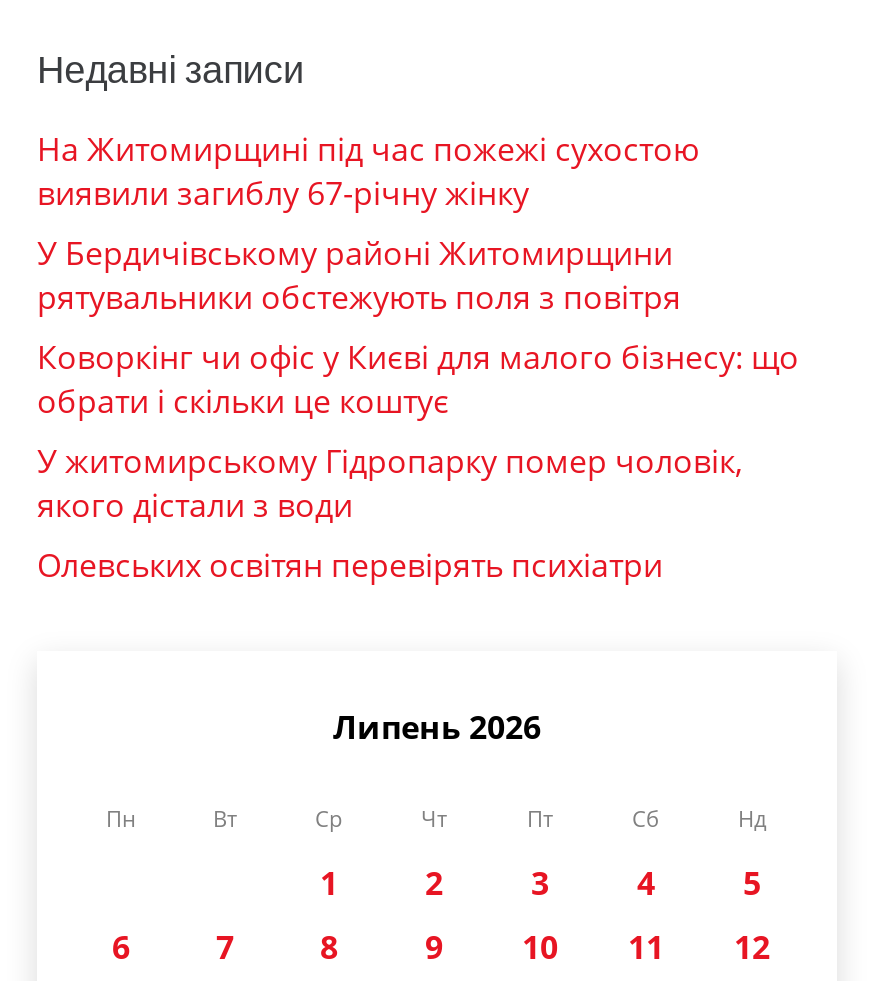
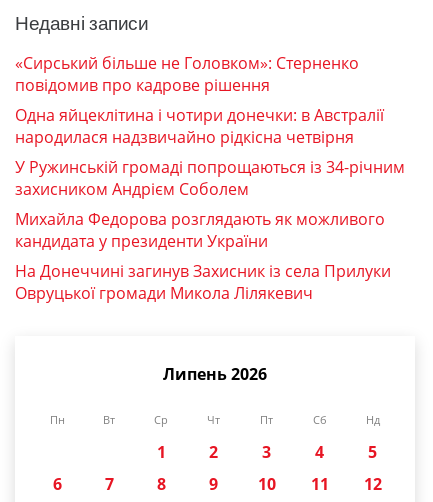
[37,127,799,587] На Житомирщині під час пожежі сухостою | виявили загиблу 67-річну жінку | У Бердичівському районі Житомирщини | рятувальники обстежують поля з повітря | Коворкінг чи офіс у Києві для малого бізнесу: що | обрати і скільки це коштує | У житомирському Гідропарку помер чоловік, | якого дістали з води | Олевських освітян перевірять психіатри -> [15,52,405,304] «Сирський більше не Головком»: Стерненко | повідомив про кадрове рішення | Одна яйцеклітина і чотири донечки: в Австралії | народилася надзвичайно рідкісна четвірня | У Ружинській громаді попрощаються із 34-річним | захисником Андрієм Соболем | Михайла Федорова розглядають як можливого | кандидата у президенти України | На Донеччині загинув Захисник із села Прилуки | Овруцької громади Микола Лілякевич

